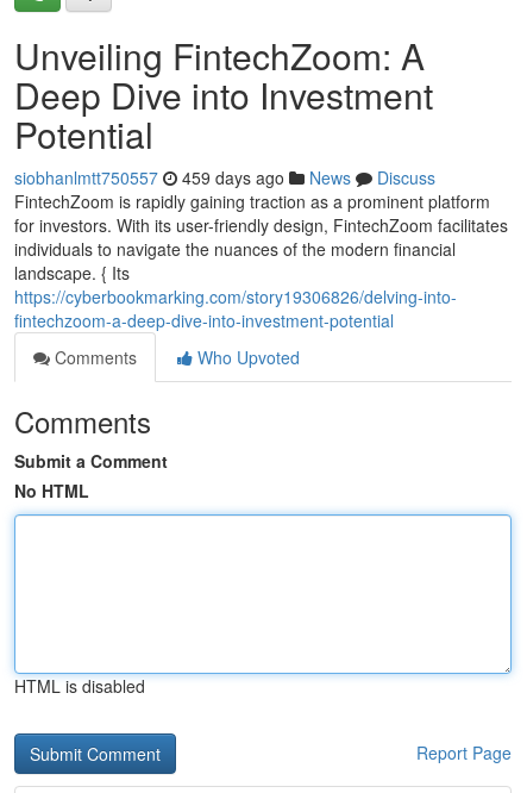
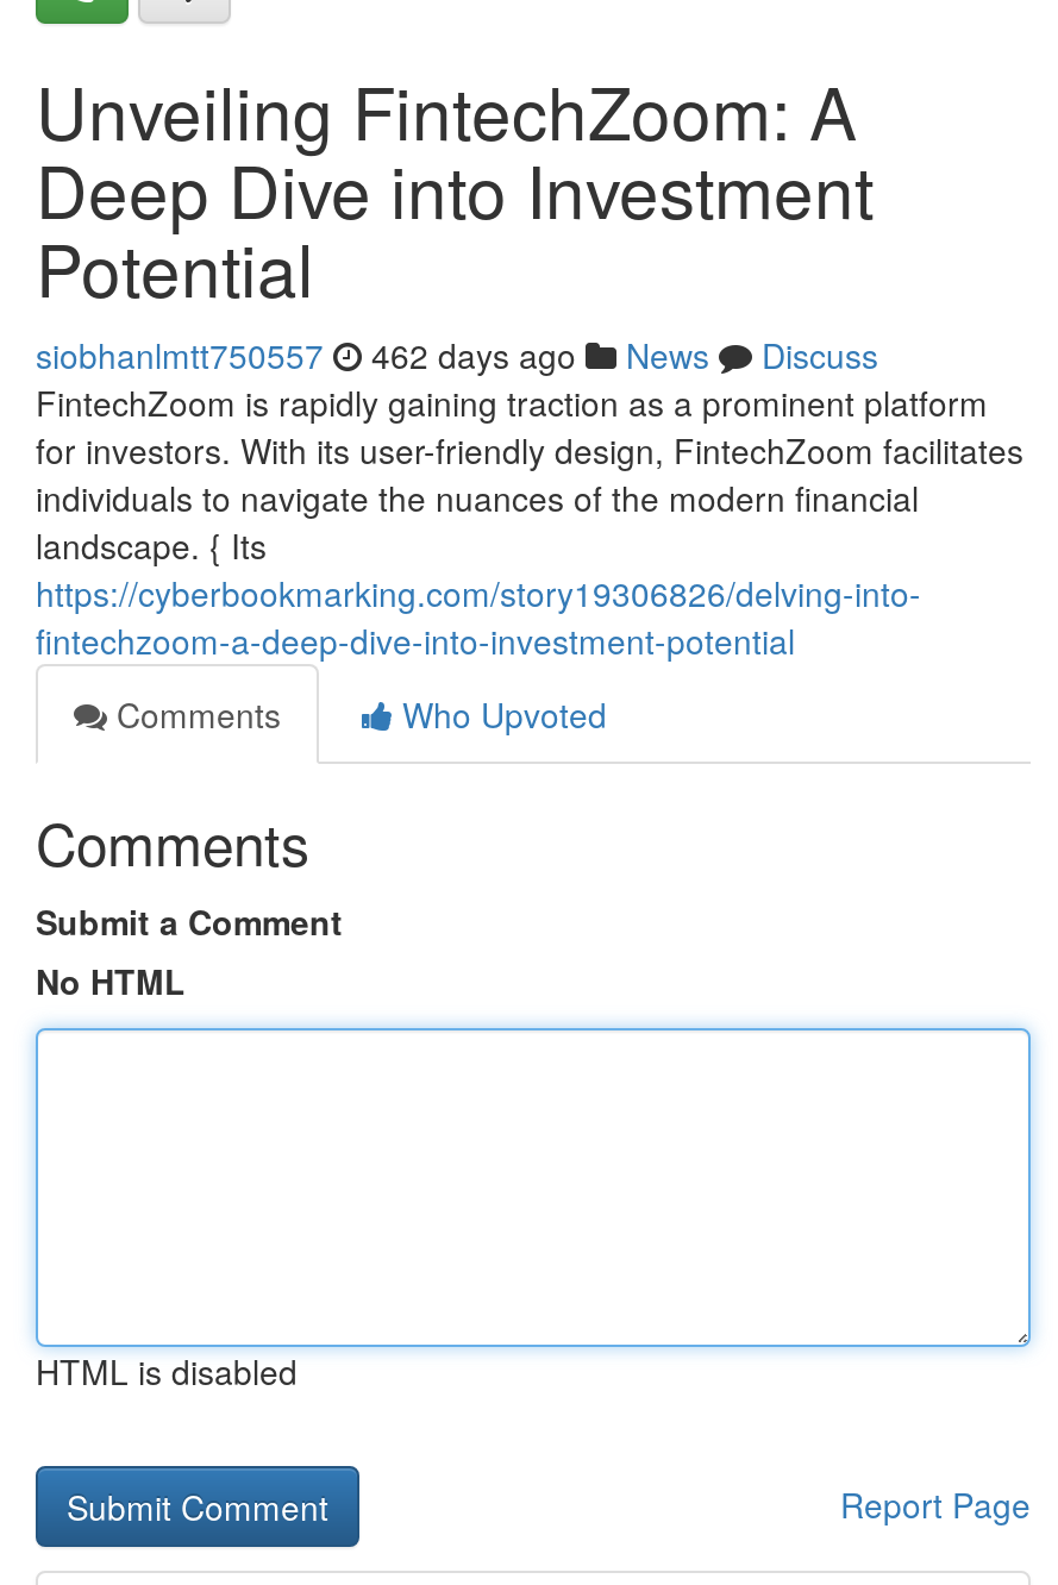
[14,166,435,189] siobhanlmtt750557 459 days ago News Discuss -> [36,331,878,378] siobhanlmtt750557 462 days ago News Discuss

